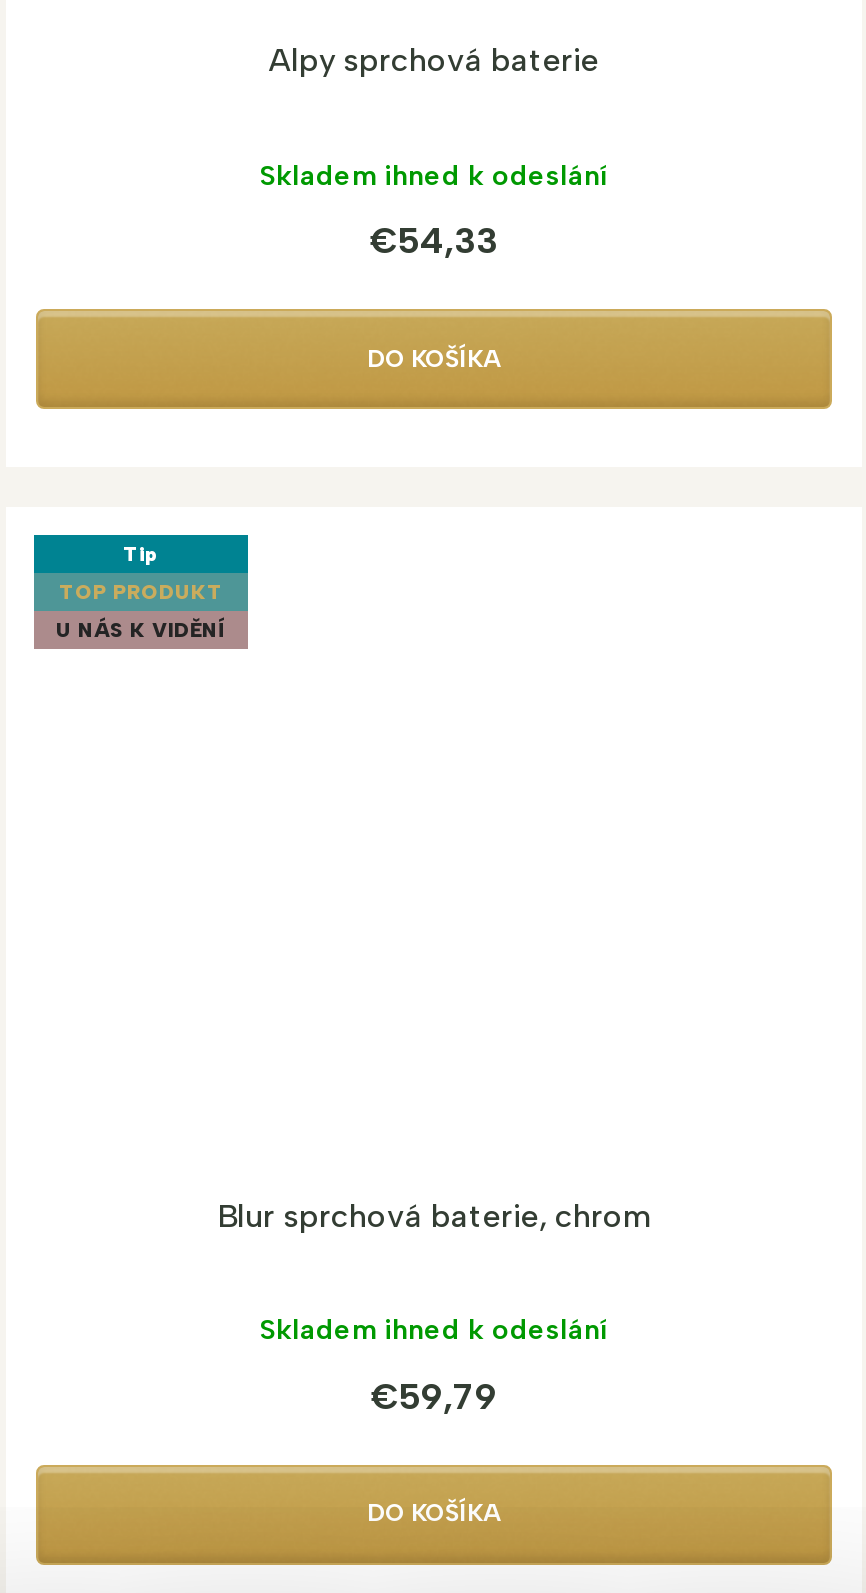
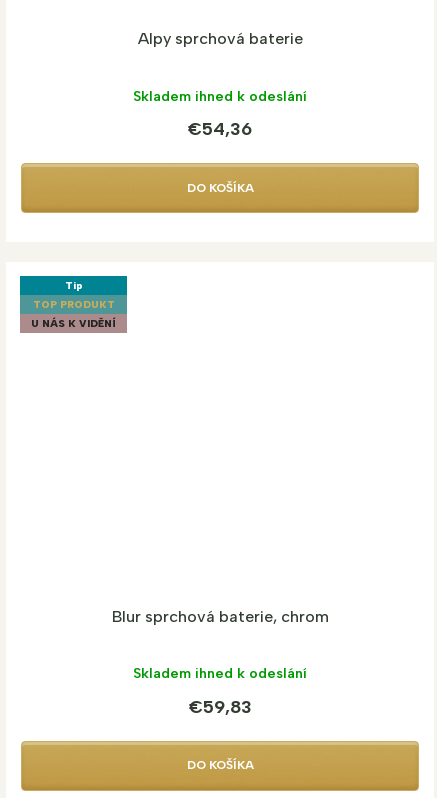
[370,219,498,263] €54,33 -> [188,118,252,140] €54,36
[371,1374,497,1418] €59,79 -> [188,696,251,718] €59,83

